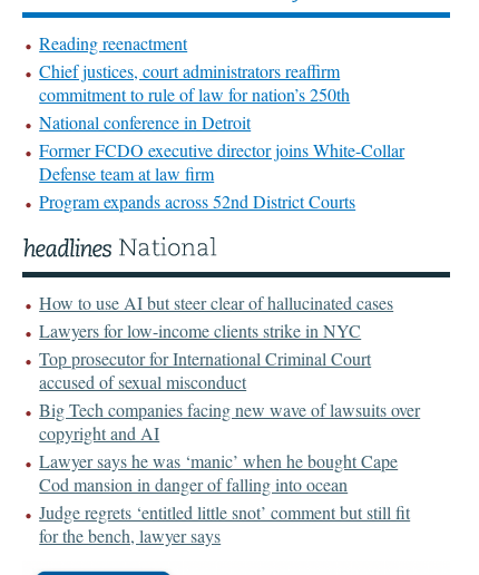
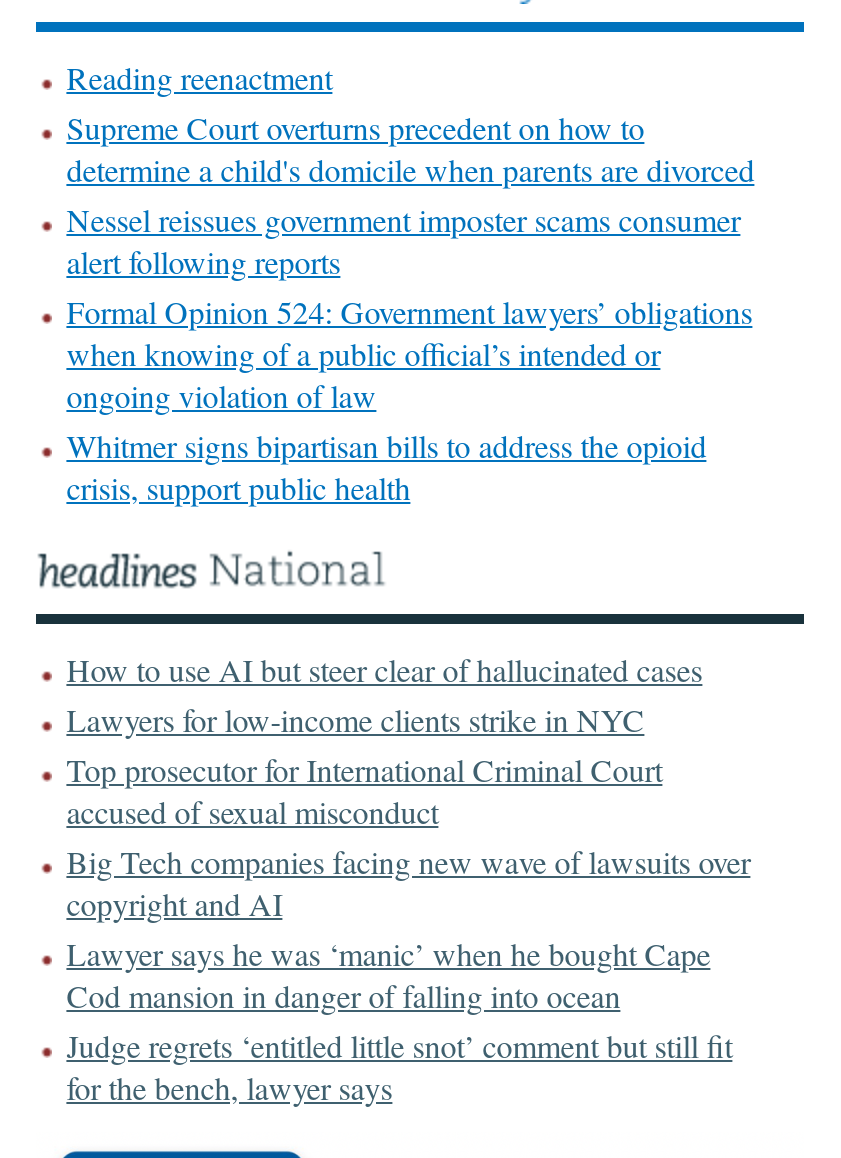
[39,59,405,212] Chief justices, court administrators reaffirm | commitment to rule of law for nation’s 250th | National conference in Detroit | Former FCDO executive director joins White-Collar | Defense team at law firm | Program expands across 52nd District Courts -> [66,105,754,507] Supreme Court overturns precedent on how to | determine a child's domicile when parents are divorced | Nessel reissues government imposter scams consumer | alert following reports | Formal Opinion 524: Government lawyers’ obligations | when knowing of a public official’s intended or | ongoing violation of law | Whitmer signs bipartisan bills to address the opioid | crisis, support public health

